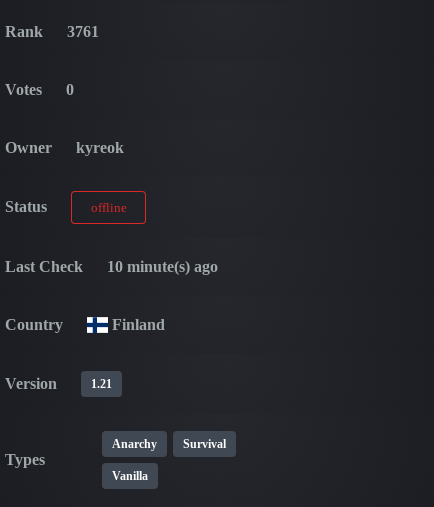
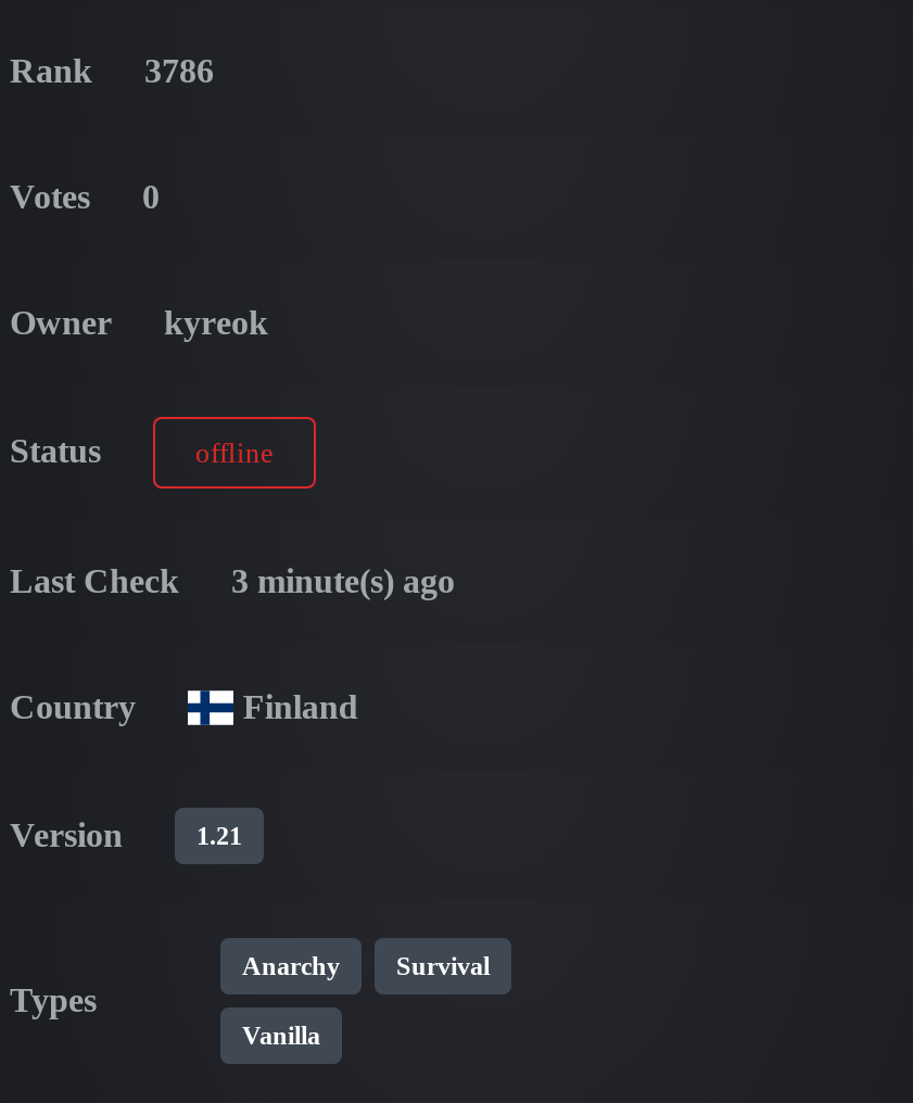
[5,23,99,40] Rank 3761 -> [10,51,214,88] Rank 3786
[5,258,218,275] Last Check 10 minute(s) ago -> [10,562,455,599] Last Check 3 minute(s) ago

